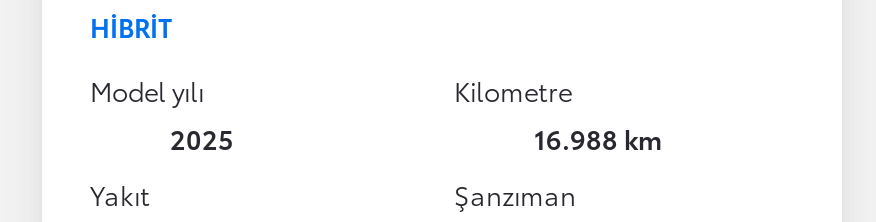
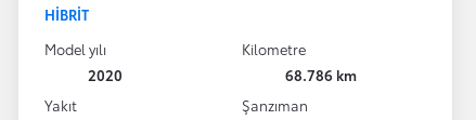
[170,120,234,156] 2025 -> [88,65,123,84] 2020
[534,120,662,156] 16.988 km -> [285,65,357,84] 68.786 km

